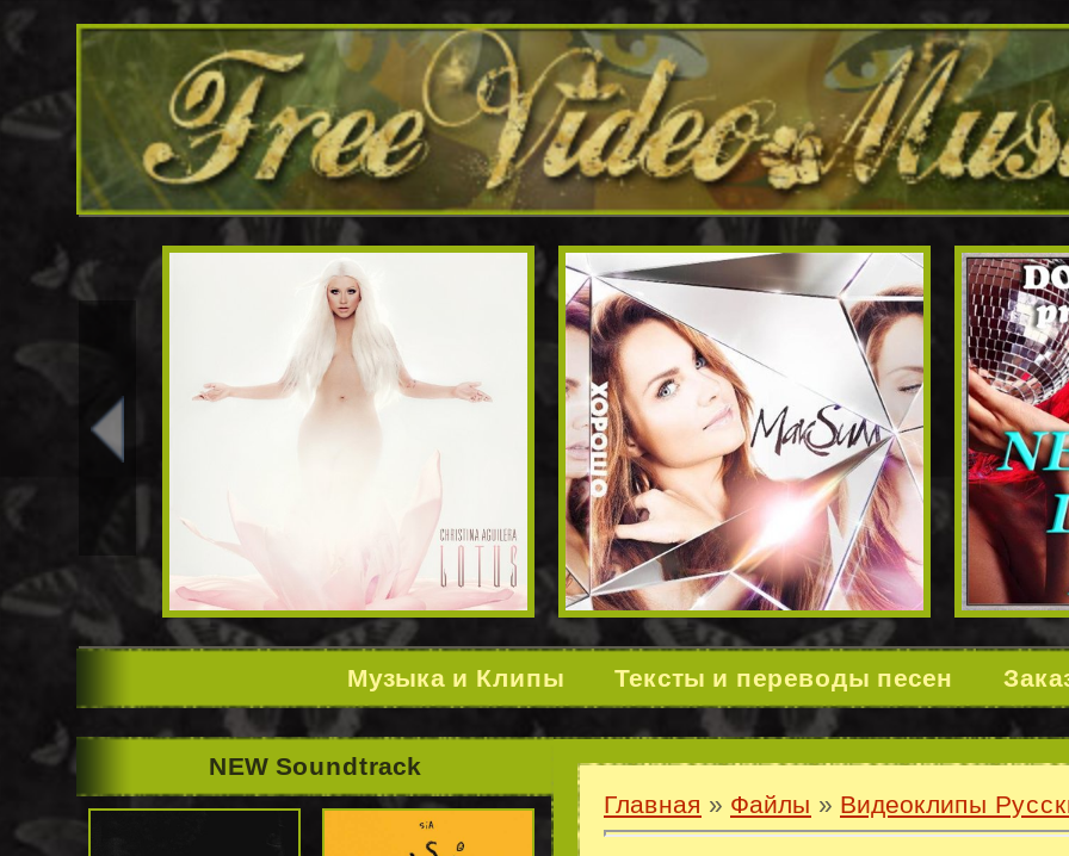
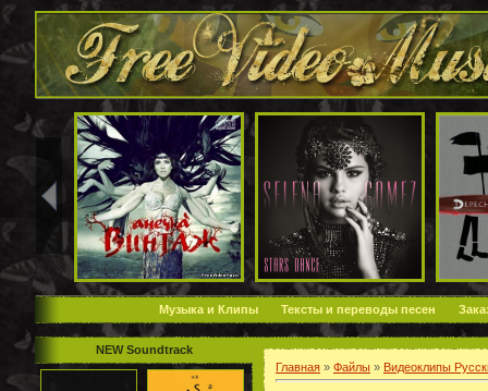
[167,250,530,613] [image] -> [76,114,242,280] [image]
[563,250,926,613] [image] -> [257,114,423,280] [image]
[959,253,1062,610] [image] -> [438,115,485,279] [image]

